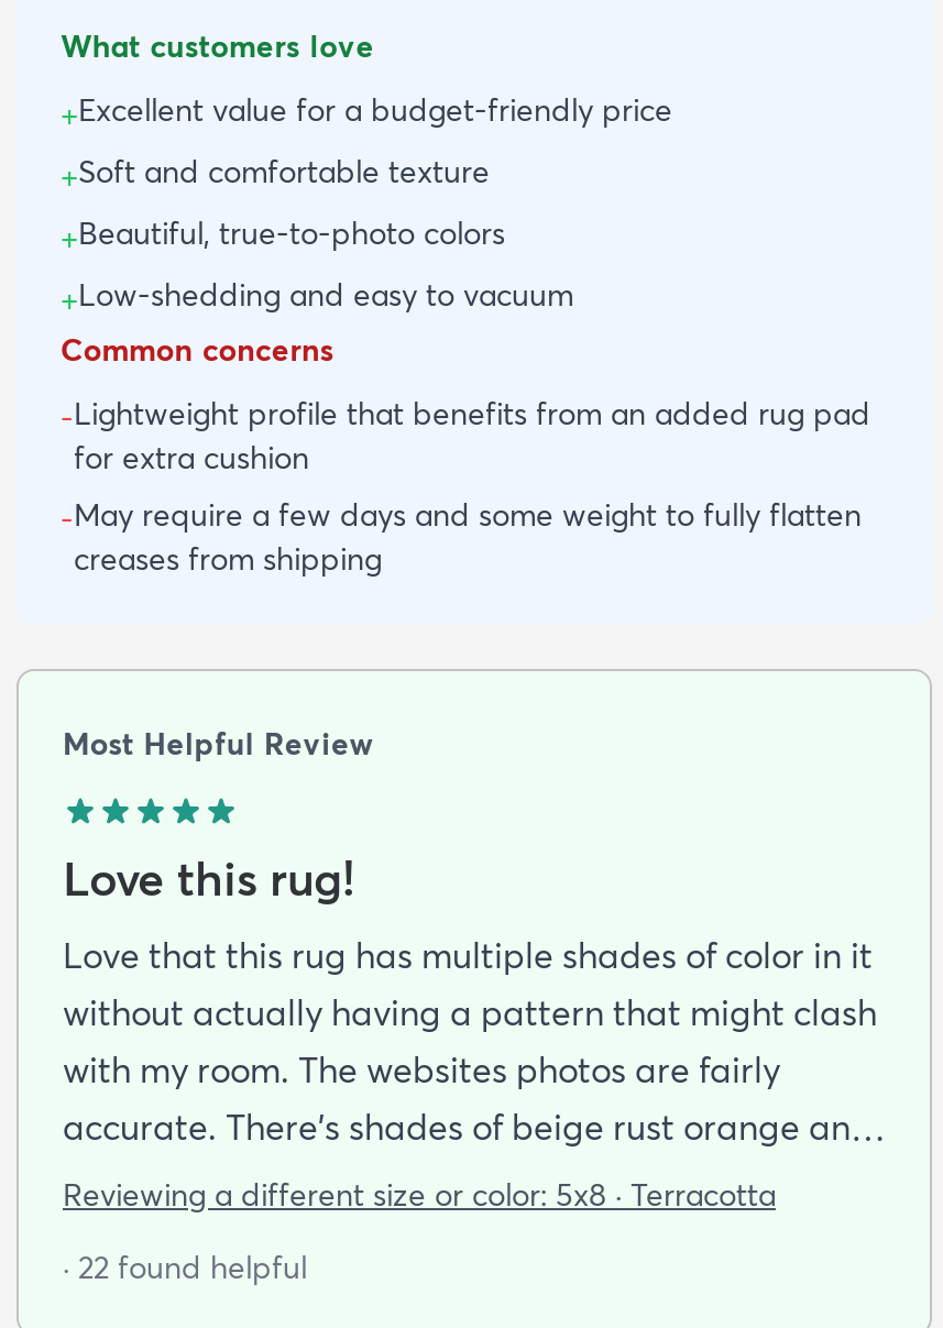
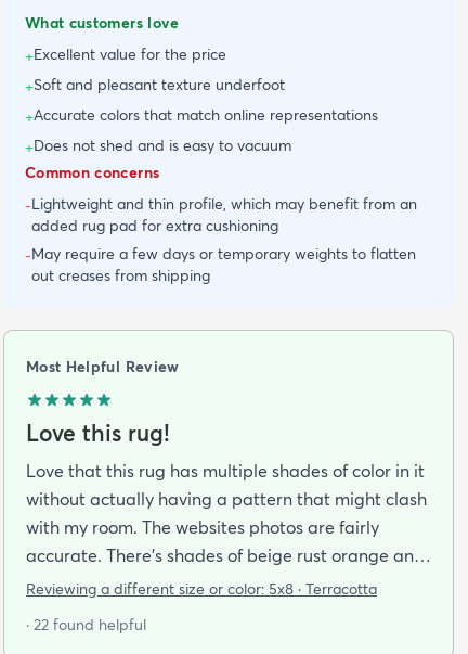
[61,91,672,320] +Excellent value for a budget-friendly price | +Soft and comfortable texture | +Beautiful, true-to-photo colors | +Low-shedding and easy to vacuum -> [25,44,378,157] +Excellent value for the price | +Soft and pleasant texture underfoot | +Accurate colors that match online representations | +Does not shed and is easy to vacuum
[61,394,870,579] -Lightweight profile that benefits from an added rug pad | for extra cushion | -May require a few days and some weight to fully flatten | creases from shipping -> [25,194,417,285] -Lightweight and thin profile, which may benefit from an | added rug pad for extra cushioning | -May require a few days or temporary weights to flatten | out creases from shipping

